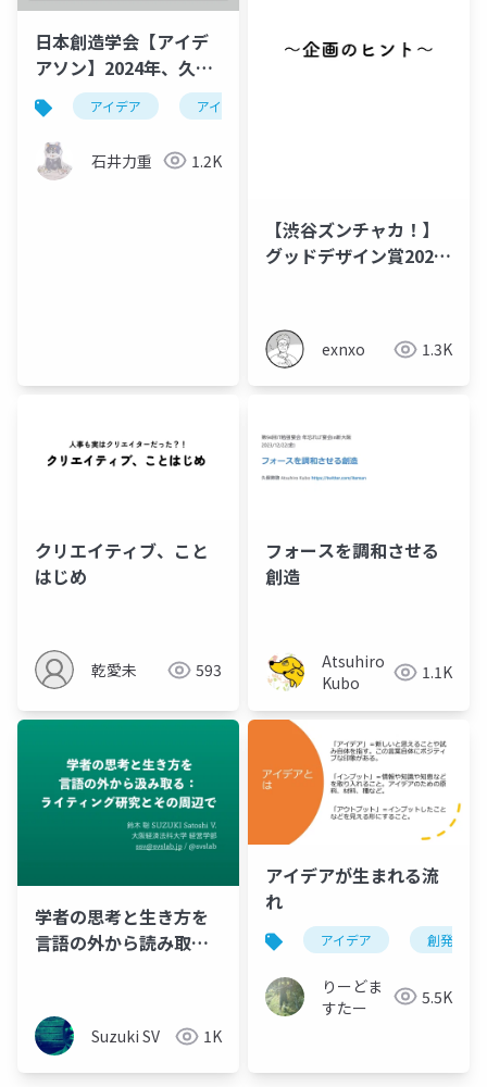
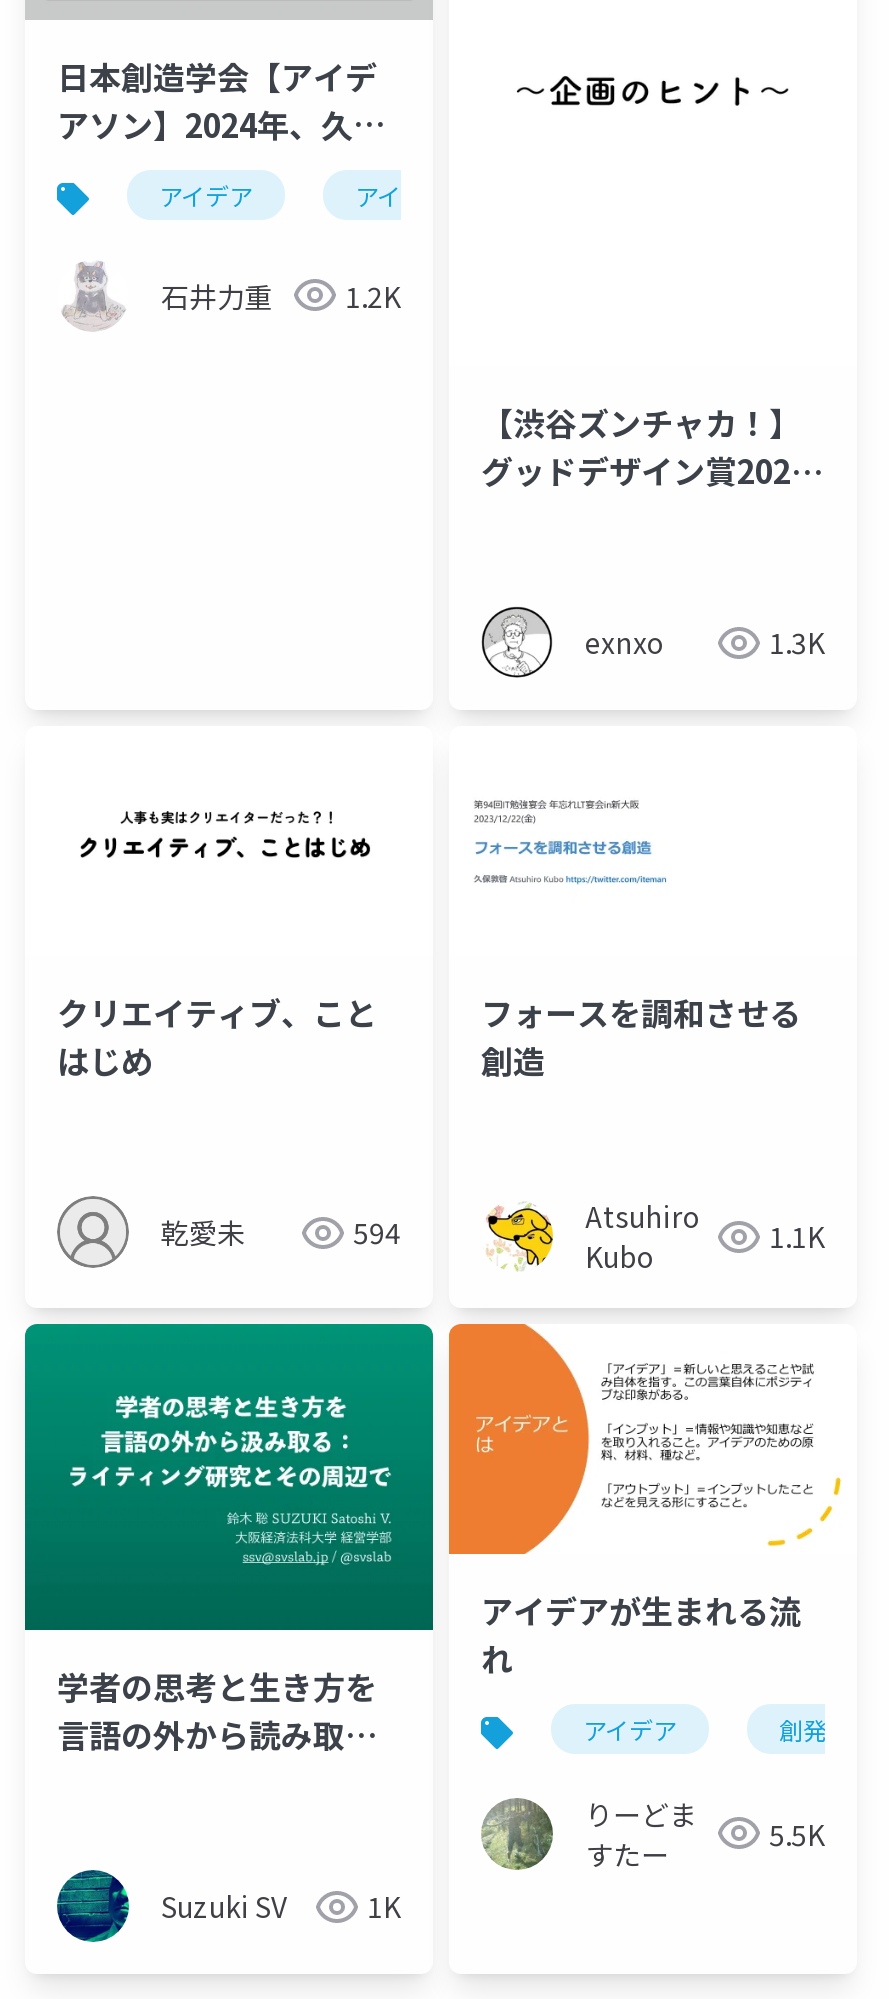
[196,659,222,681] 593 -> [353,1212,401,1252] 594

